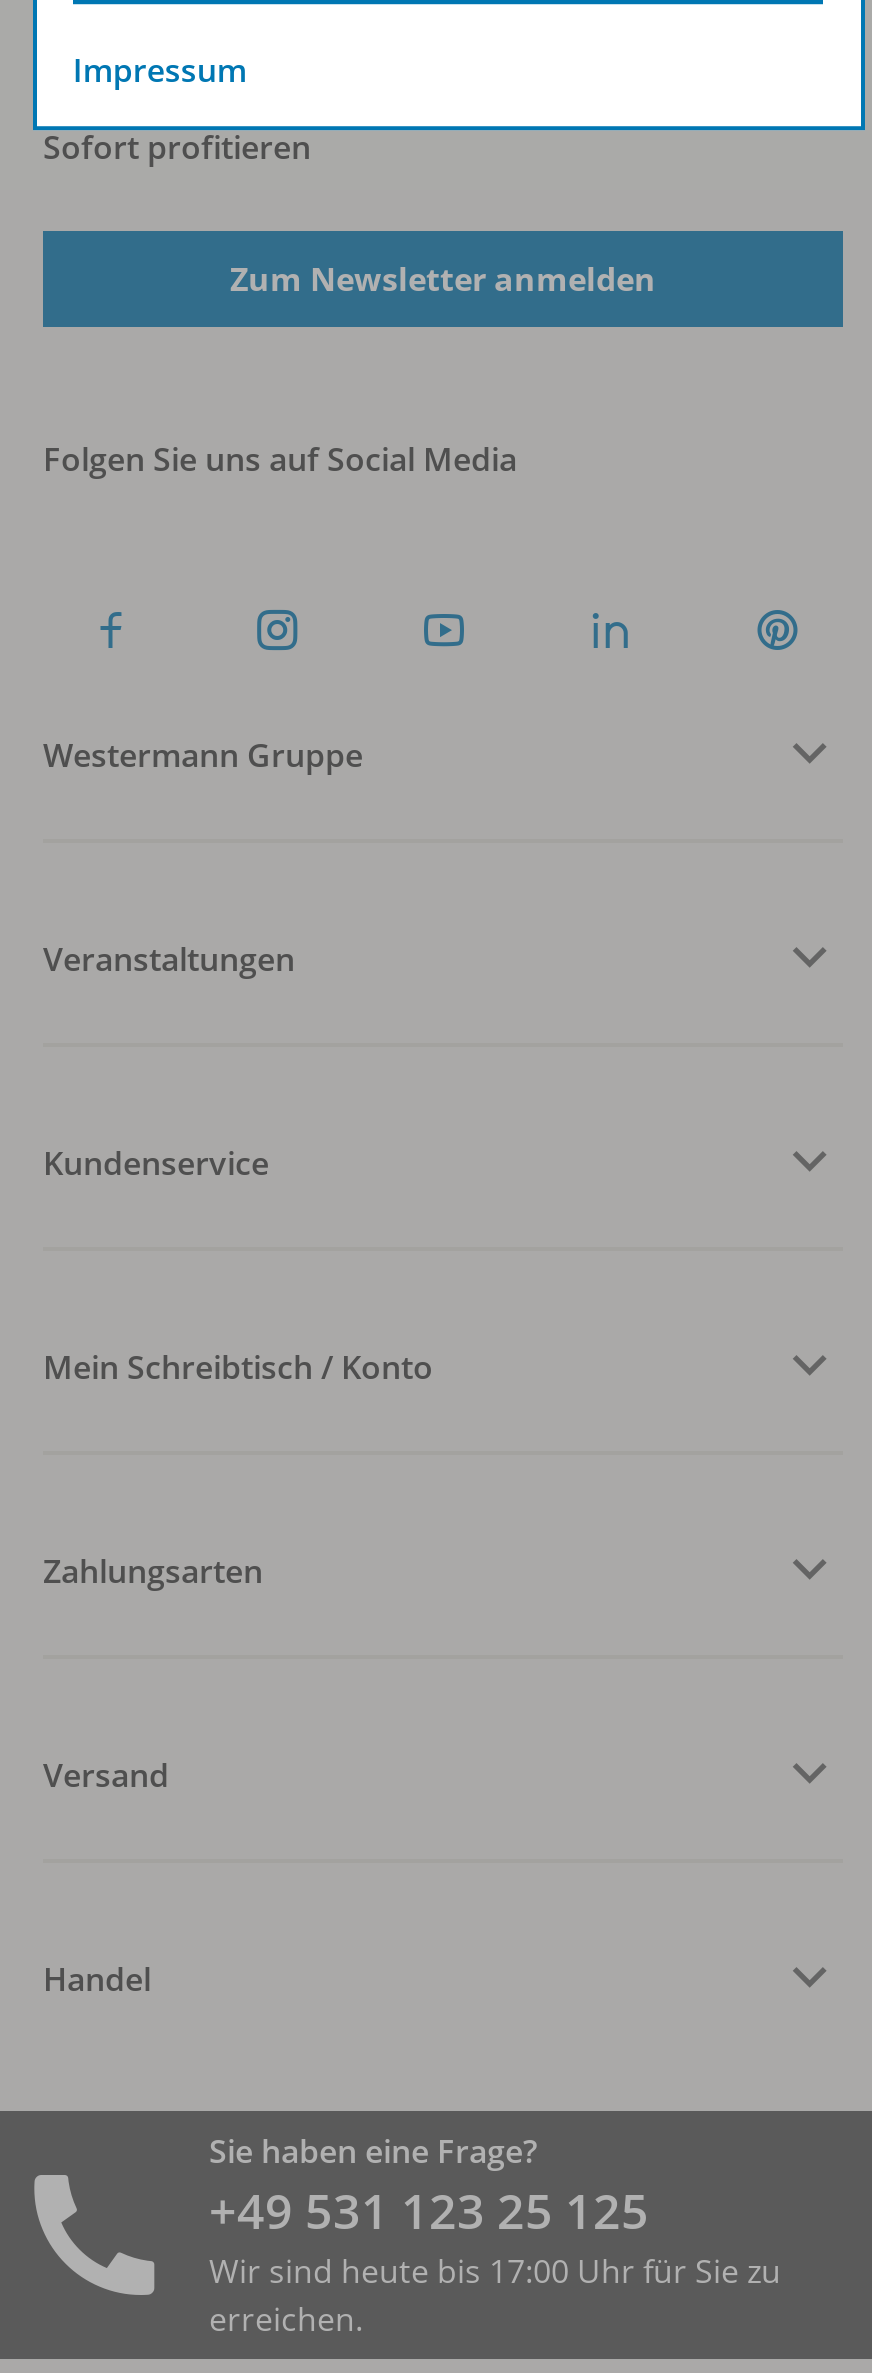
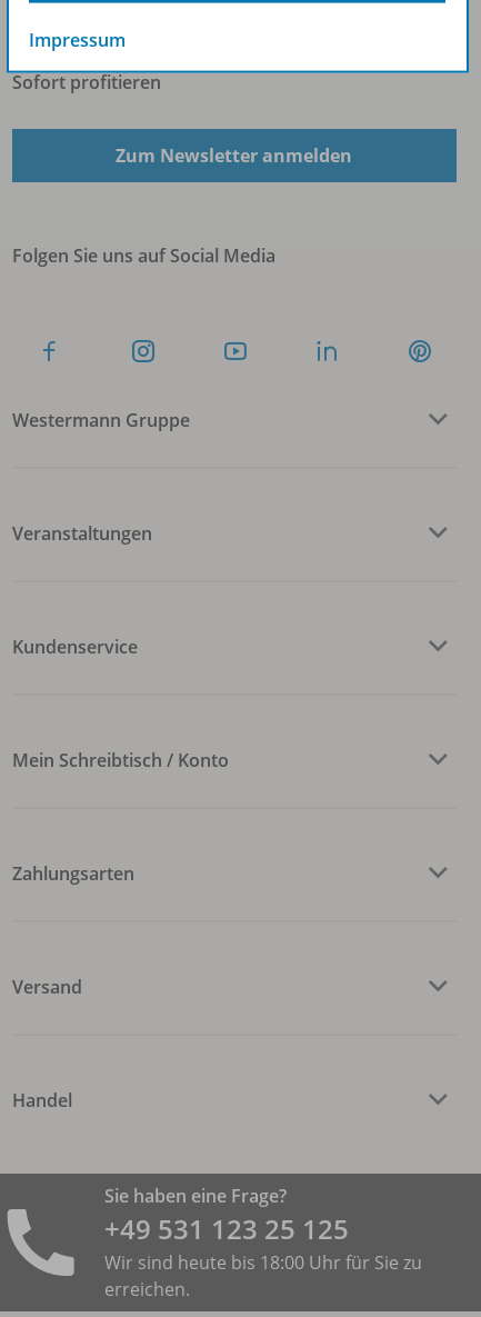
[209,2248,781,2292] Wir sind heute bis 17:00 Uhr für Sie zu -> [104,1250,422,1274] Wir sind heute bis 18:00 Uhr für Sie zu

